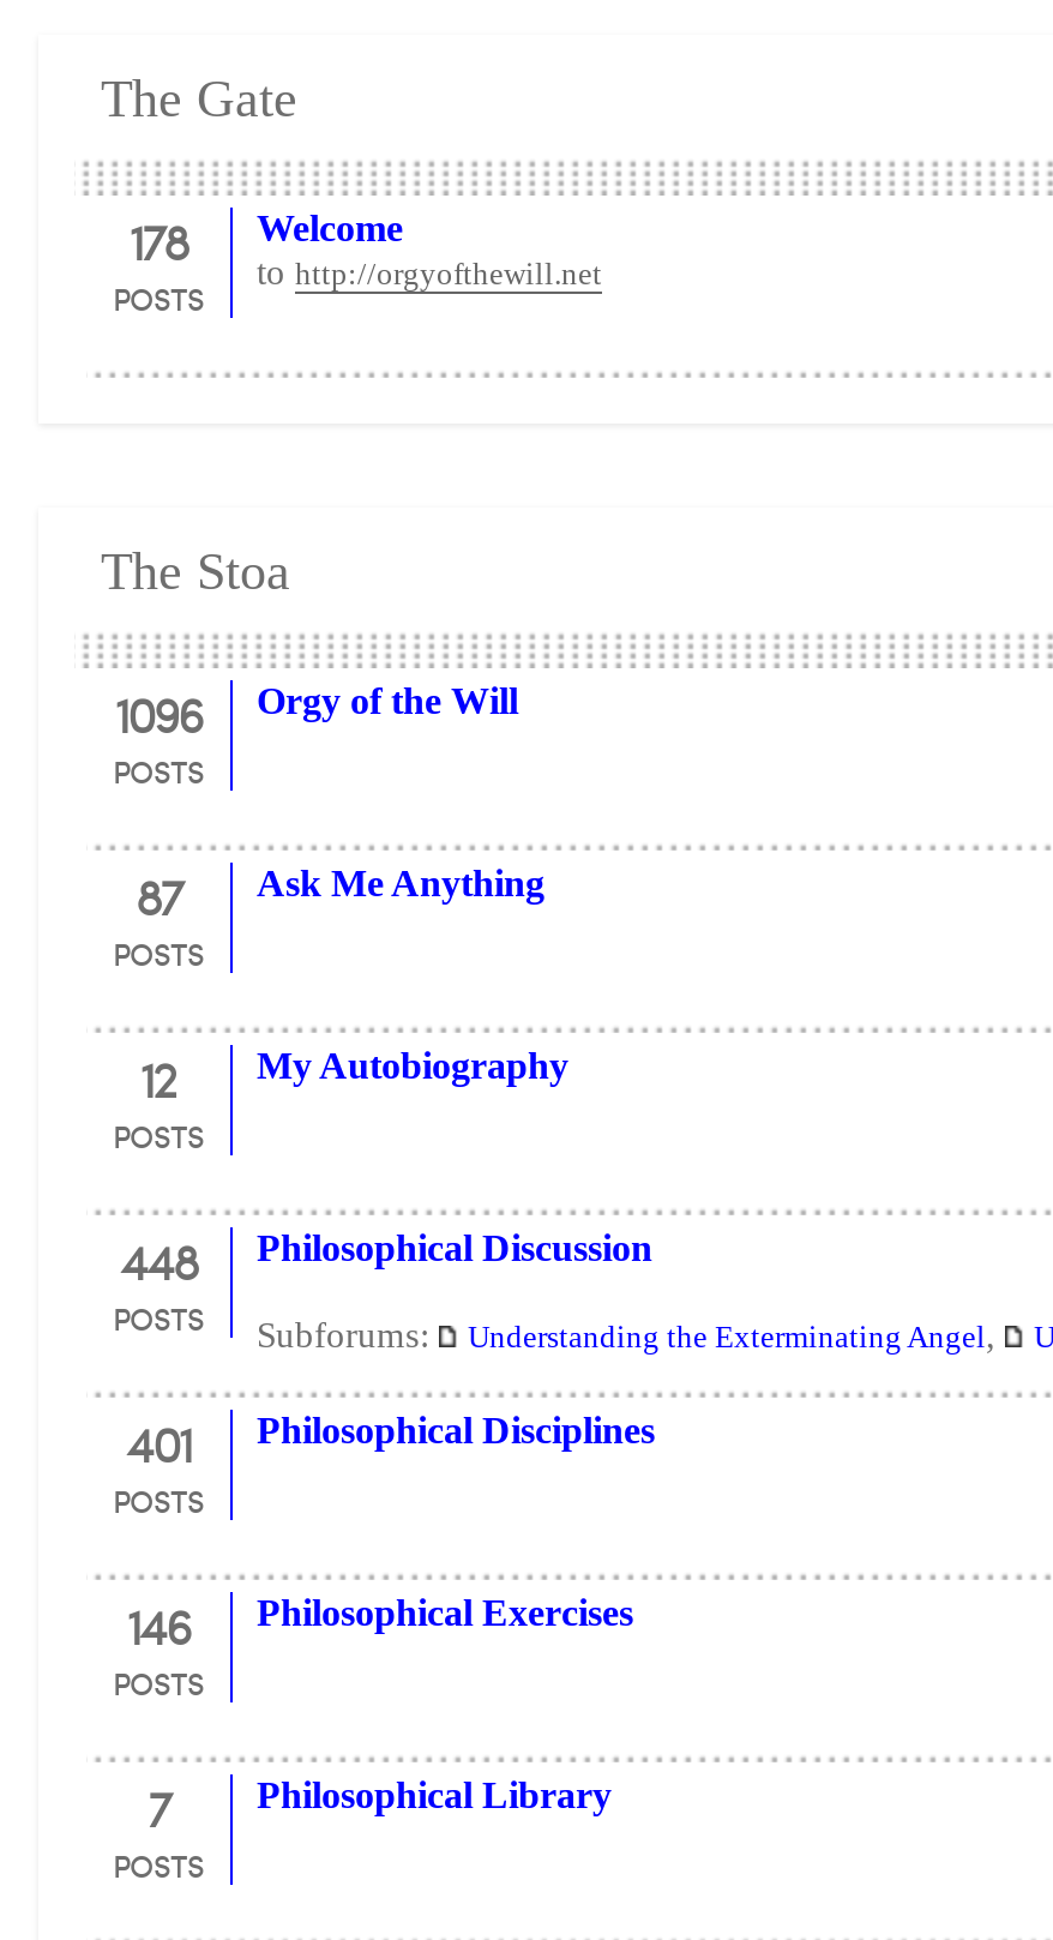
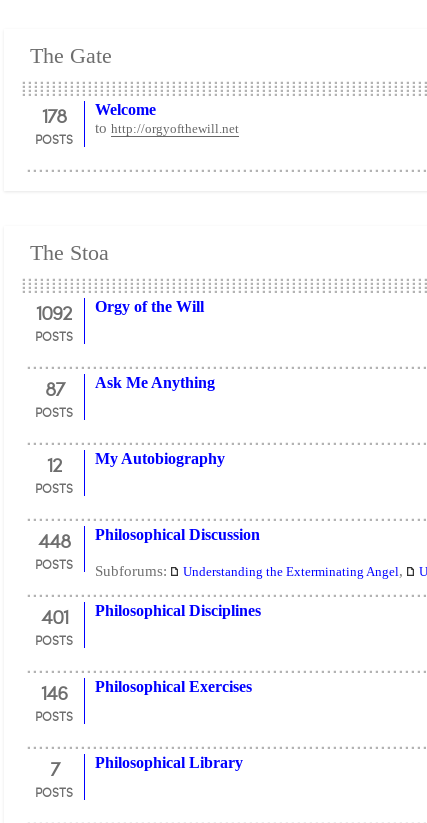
[115,680,518,747] 1096 Orgy of the Will -> [36,298,204,326] 1092 Orgy of the Will

